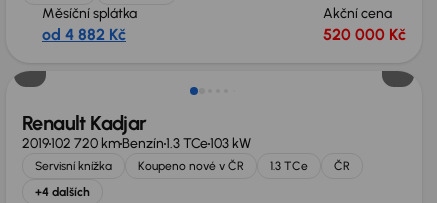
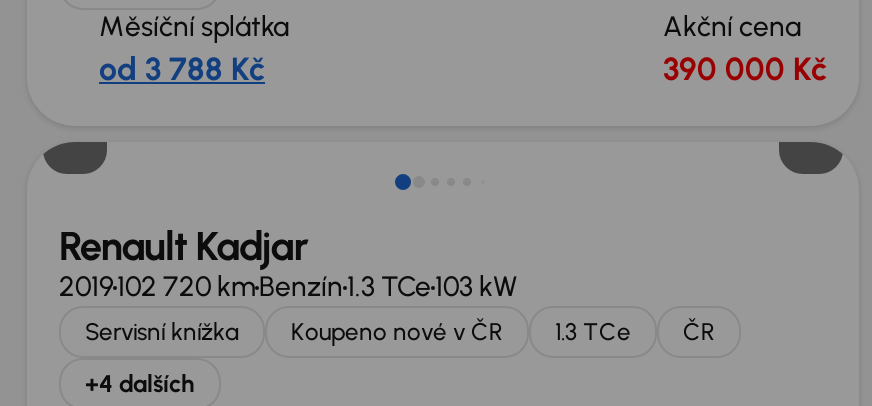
[42,25,126,44] od 4 882 Kč -> [99,50,265,88] od 3 788 Kč
[323,25,406,44] 520 000 Kč -> [663,50,827,88] 390 000 Kč

